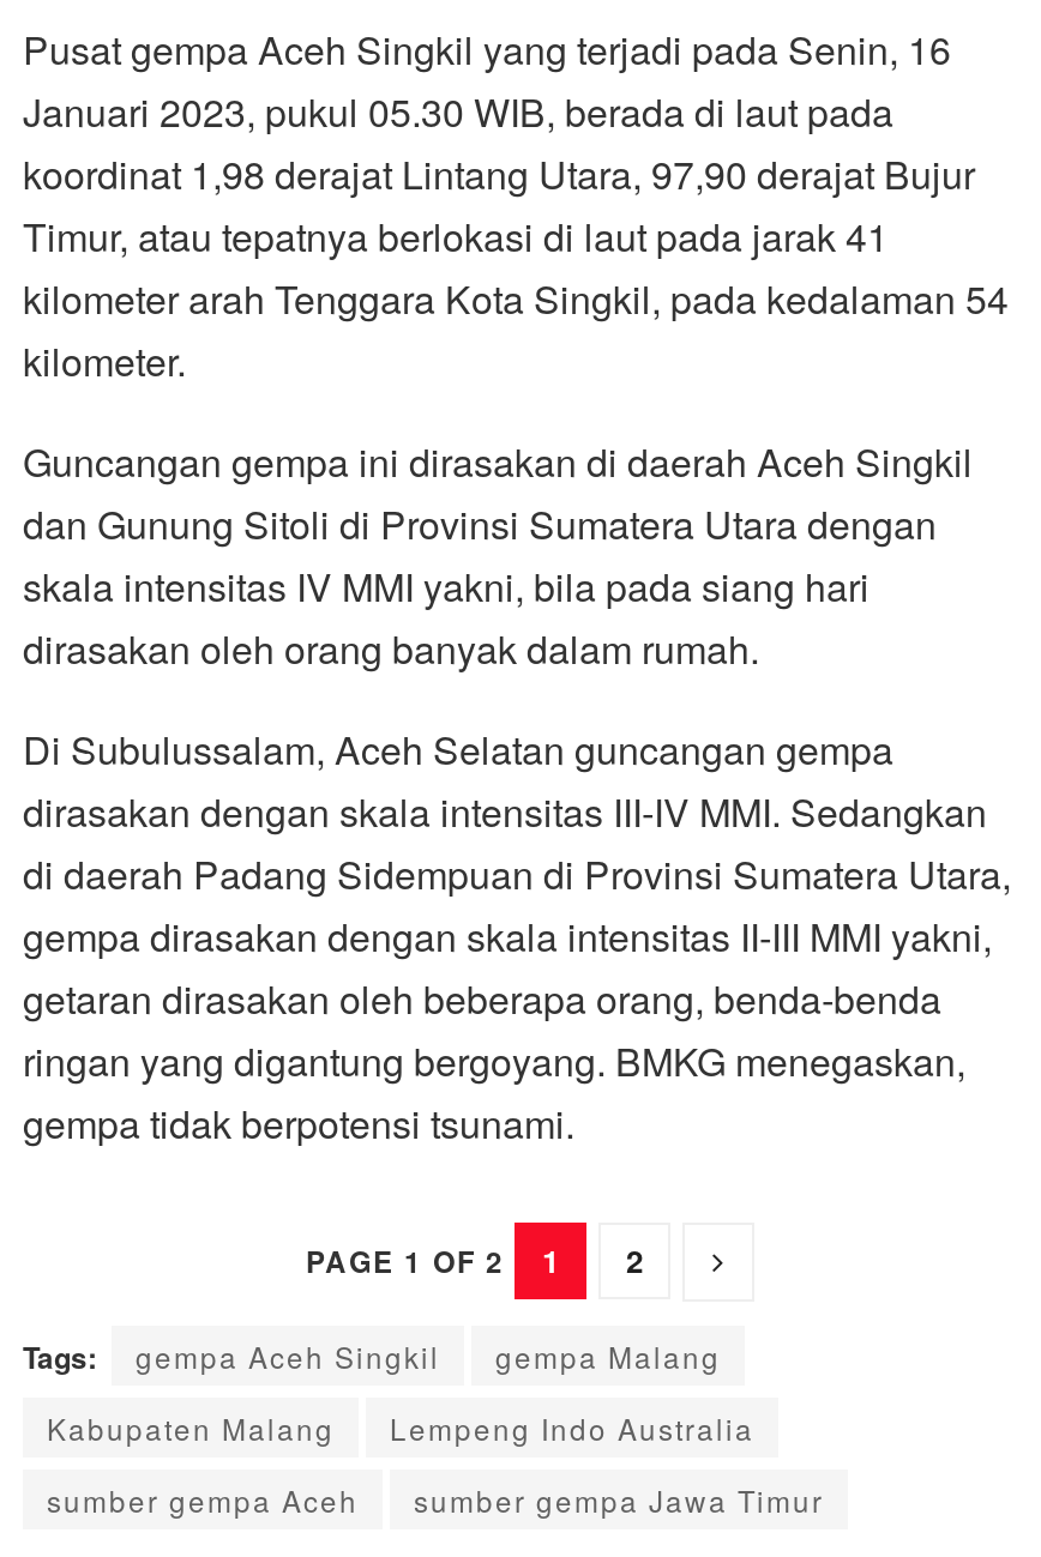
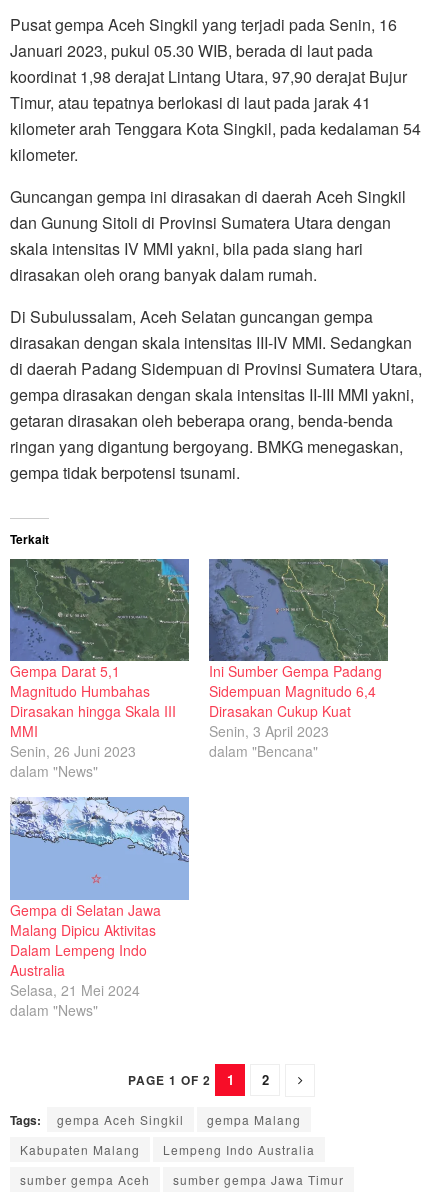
none -> [9,558,190,781] [image] | Gempa Darat 5,1 | Magnitudo Humbahas | Dirasakan hingga Skala III | MMI | Senin, 26 Juni 2023 | dalam "News"
none -> [9,796,190,1019] [image] | Gempa di Selatan Jawa | Malang Dipicu Aktivitas | Dalam Lempeng Indo | Australia | Selasa, 21 Mei 2024 | dalam "News"
none -> [10,530,49,548] Terkait
none -> [208,558,389,761] [image] | Ini Sumber Gempa Padang | Sidempuan Magnitudo 6,4 | Dirasakan Cukup Kuat | Senin, 3 April 2023 | dalam "Bencana"

